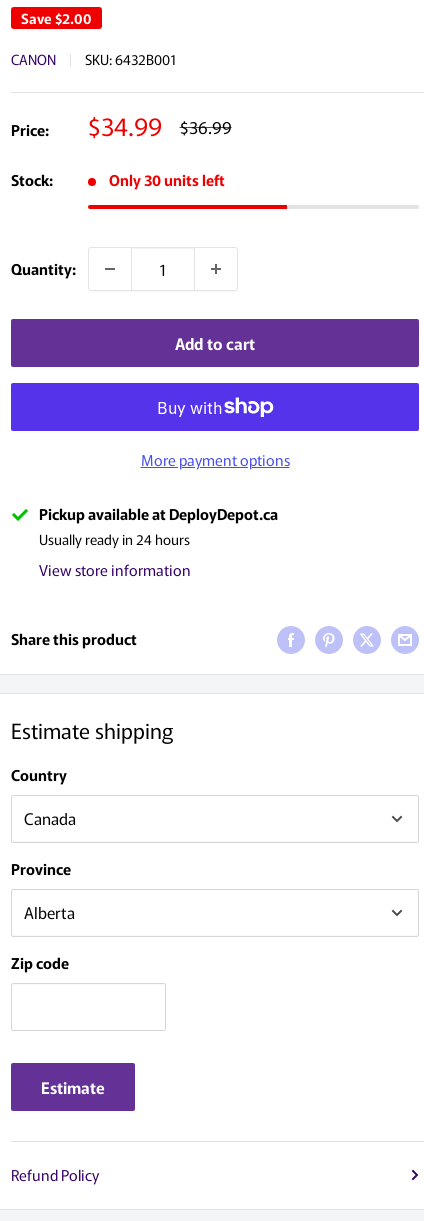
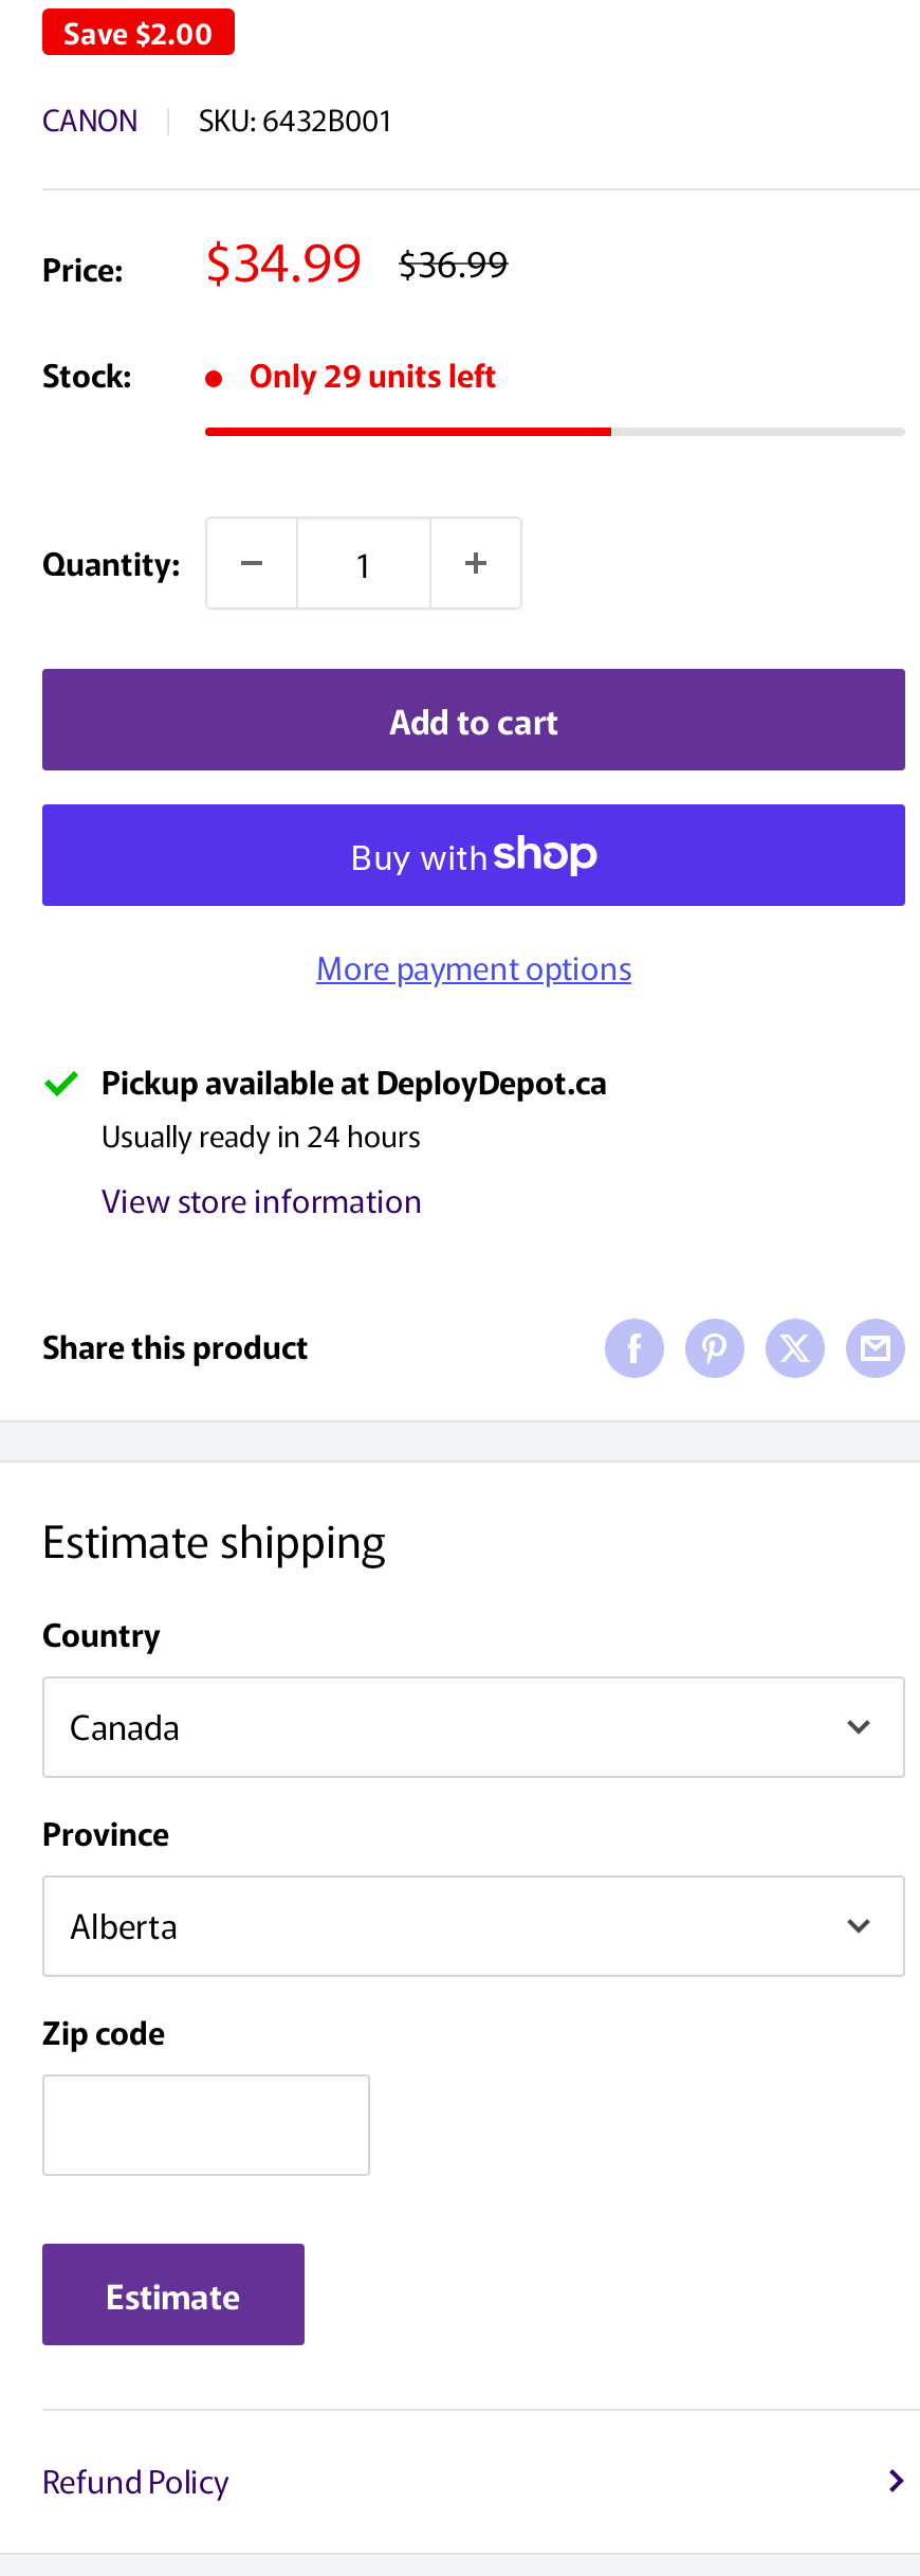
[109,169,225,190] Only 30 units left -> [250,351,497,396] Only 29 units left

